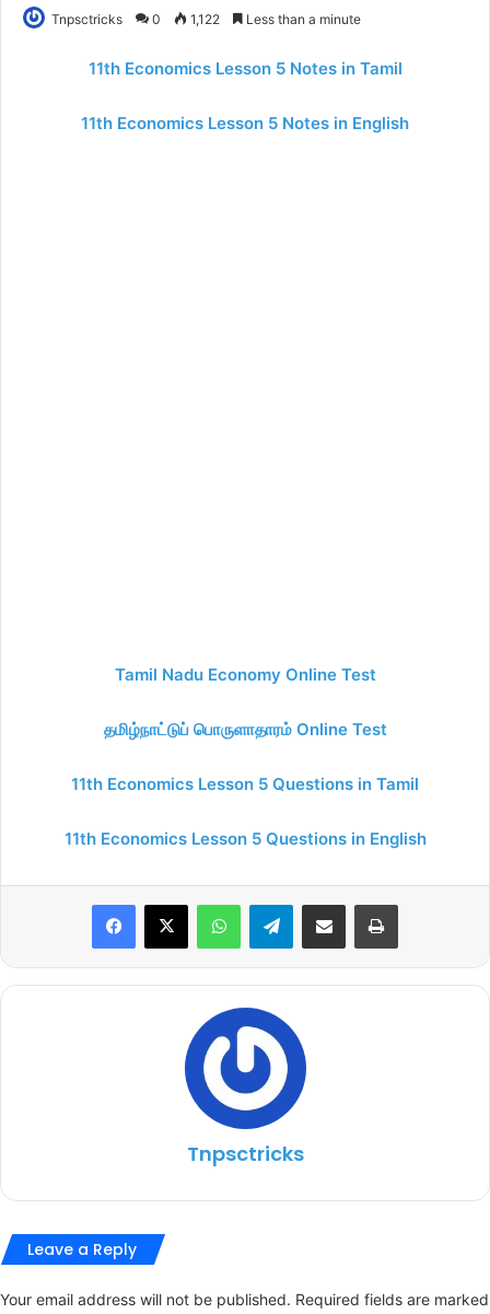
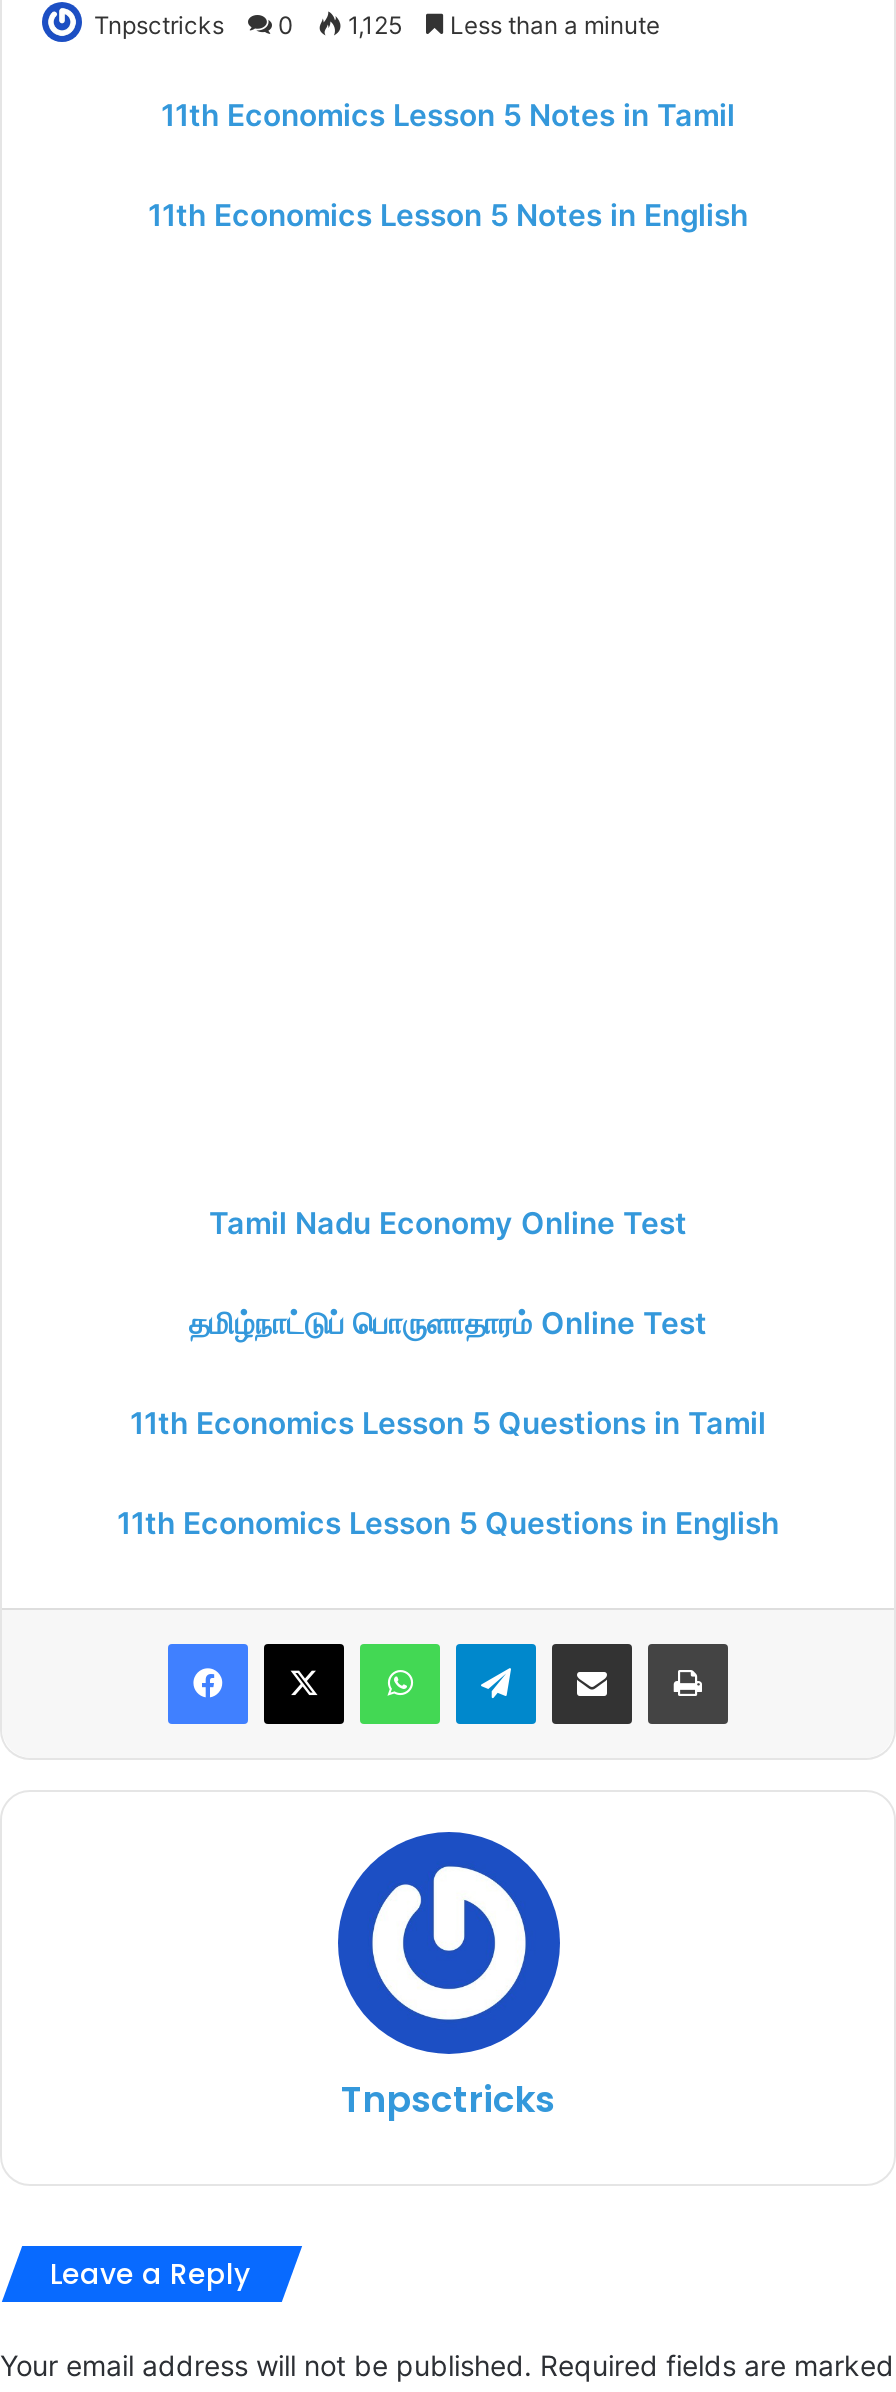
[51,11,361,27] Tnpsctricks 0 1,122 Less than a minute -> [94,10,660,40] Tnpsctricks 0 1,125 Less than a minute

